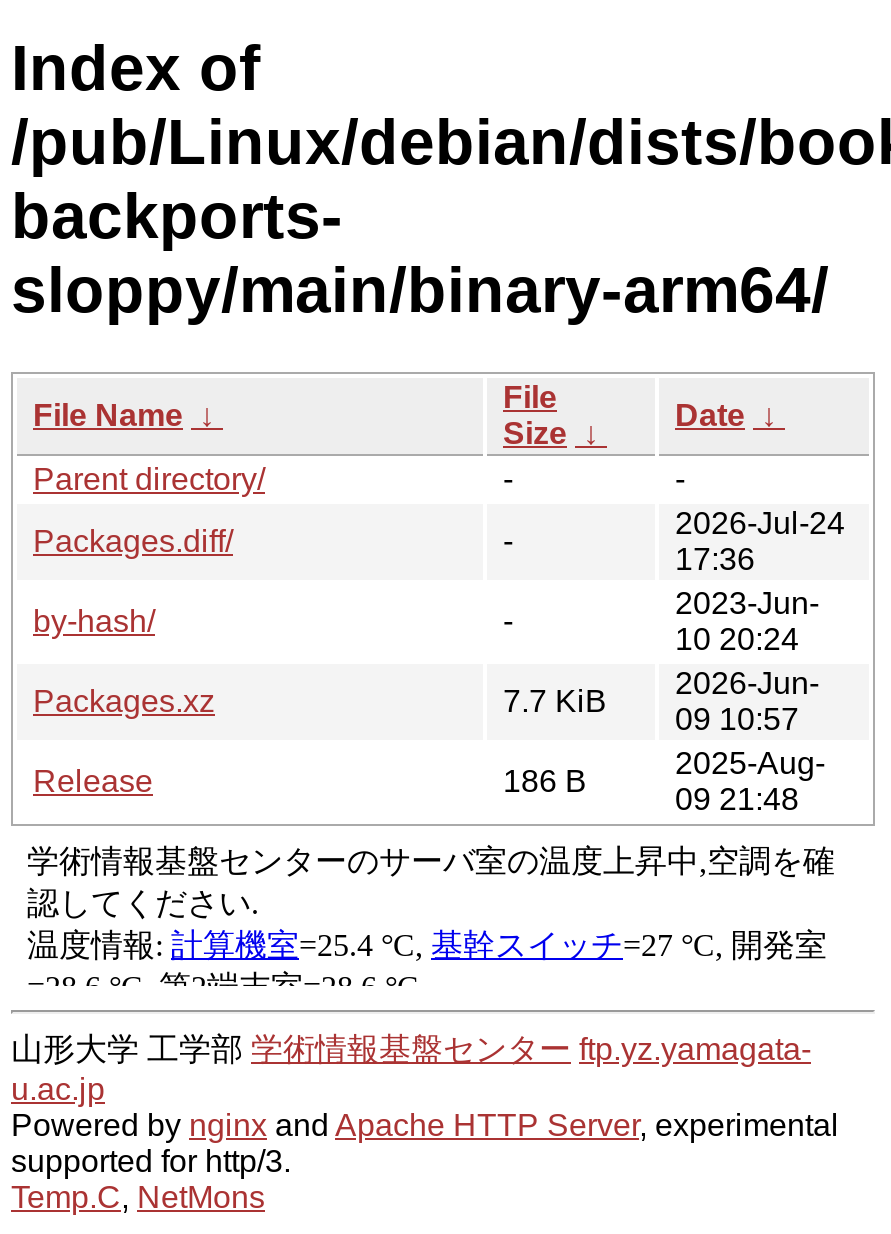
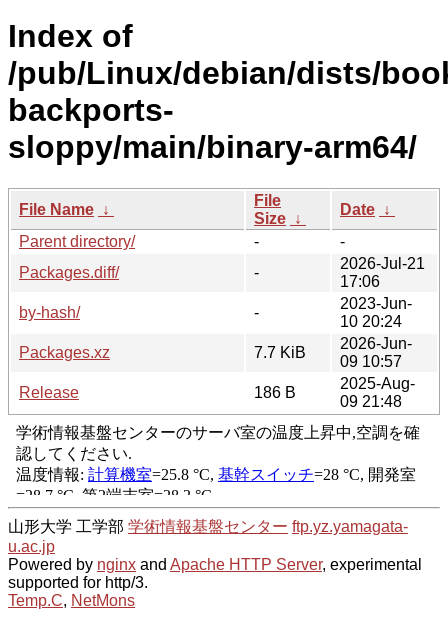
[675,506,845,576] 2026-Jul-24 | 17:36 -> [340,255,425,290] 2026-Jul-21 | 17:06

